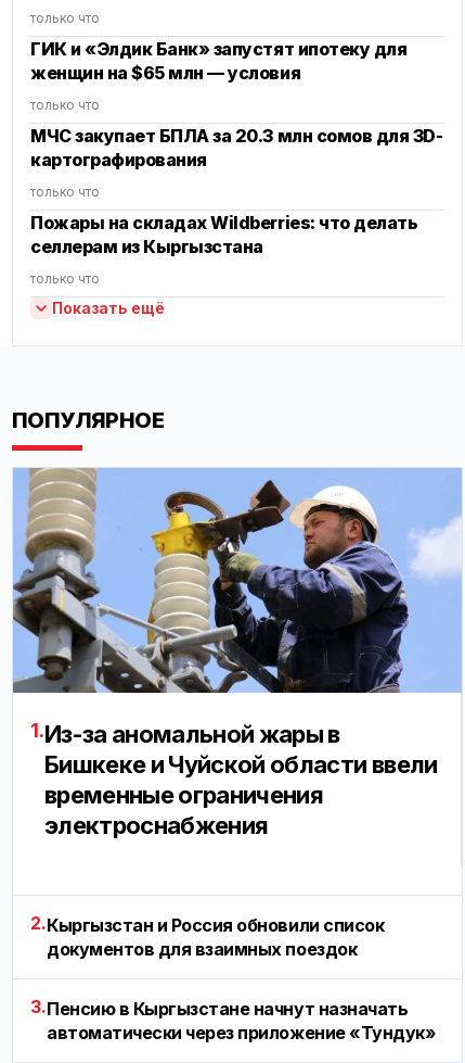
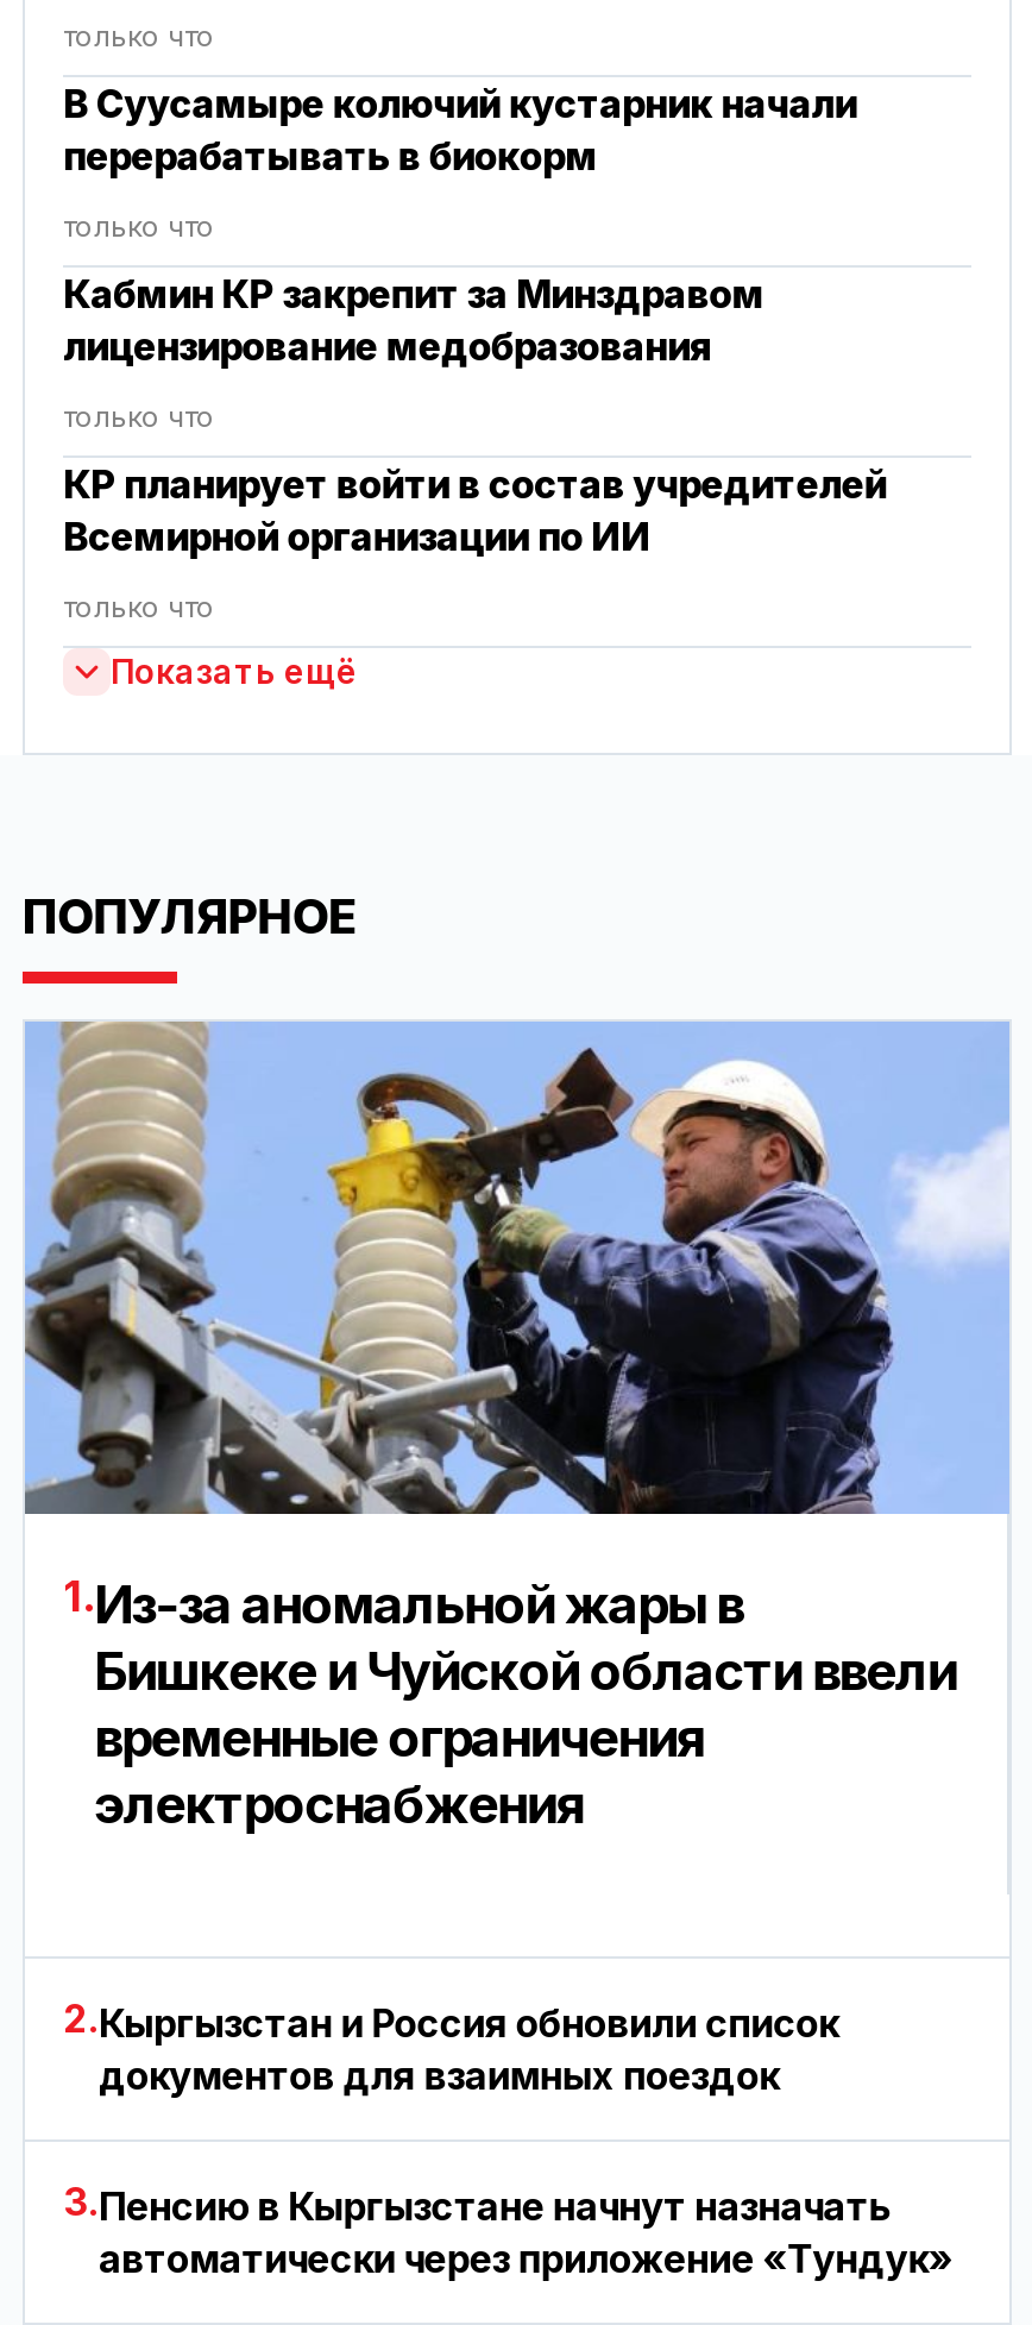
[30,38,407,84] ГИК и «Элдик Банк» запустят ипотеку для | женщин на $65 млн — условия -> [63,80,857,180] В Суусамыре колючий кустарник начали | перерабатывать в биокорм
[30,125,443,171] МЧС закупает БПЛА за 20.3 млн сомов для 3D- | картографирования -> [63,270,764,370] Кабмин КР закрепит за Минздравом | лицензирование медобразования
[30,212,418,258] Пожары на складах Wildberries: что делать | селлерам из Кыргызстана -> [63,461,886,561] КР планирует войти в состав учредителей | Всемирной организации по ИИ

